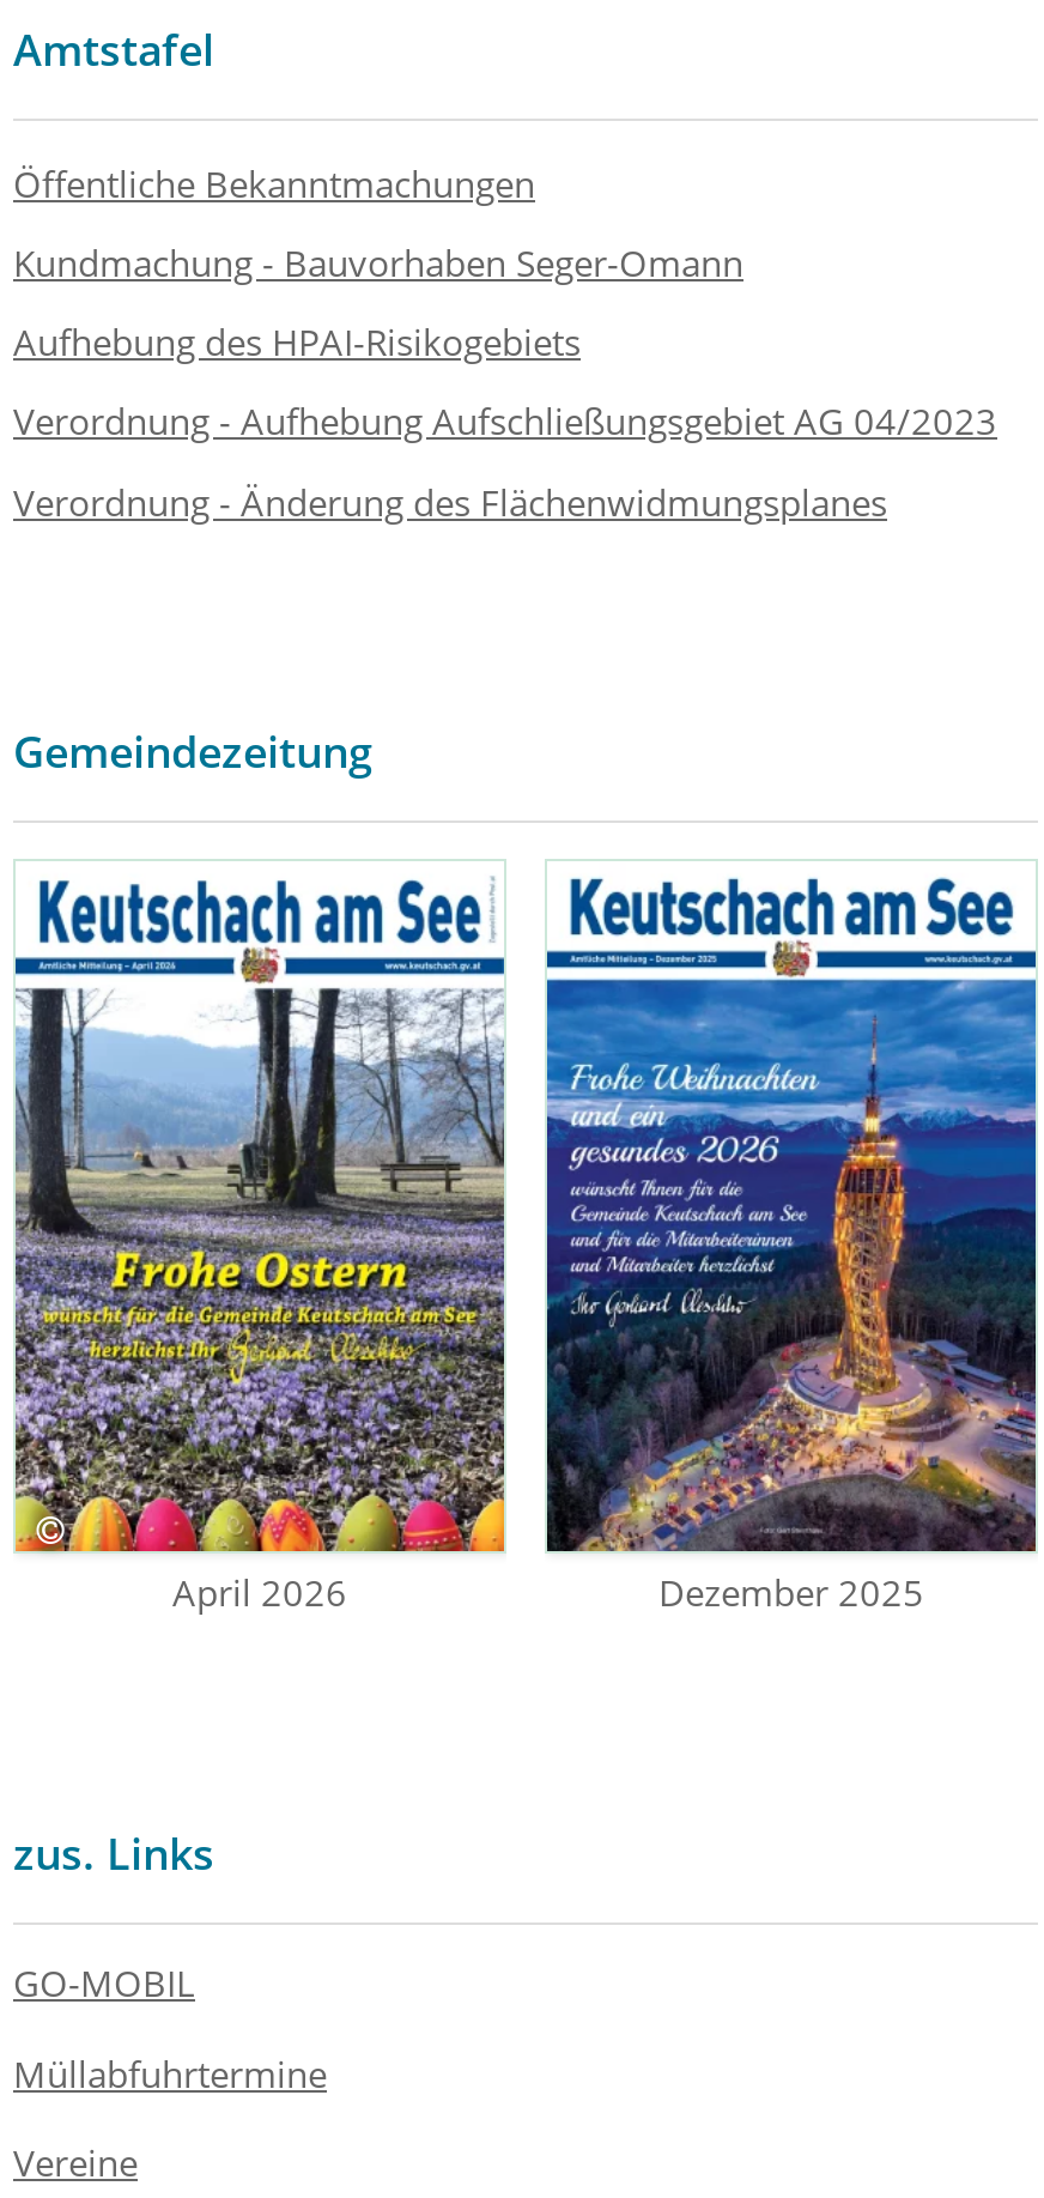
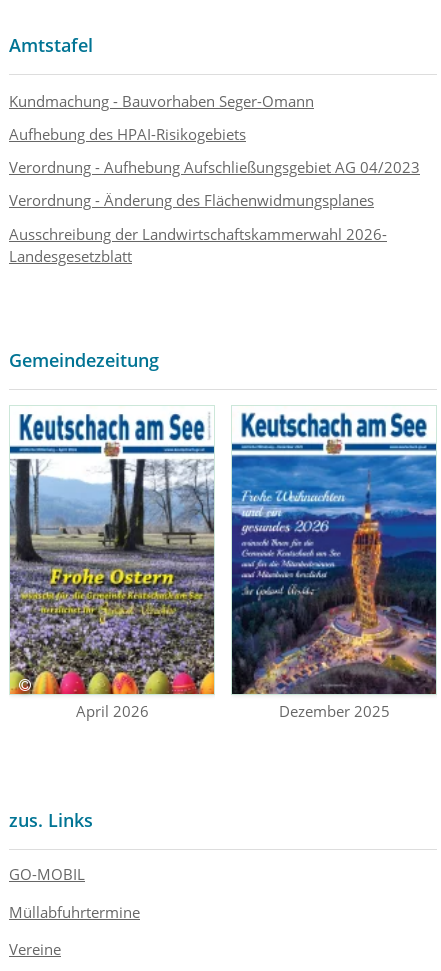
[13,159,535,207] Öffentliche Bekanntmachungen -> none
moved [13,238,997,525] -> [9,91,420,210]: Kundmachung - Bauvorhaben Seger-Omann | Aufhebung des HPAI-Risikogebiets | Verordnung - Aufhebung Aufschließungsgebiet AG 04/2023 | Verordnung - Änderung des Flächenwidmungsplanes
none -> [9,224,387,266] Ausschreibung der Landwirtschaftskammerwahl 2026- | Landesgesetzblatt

